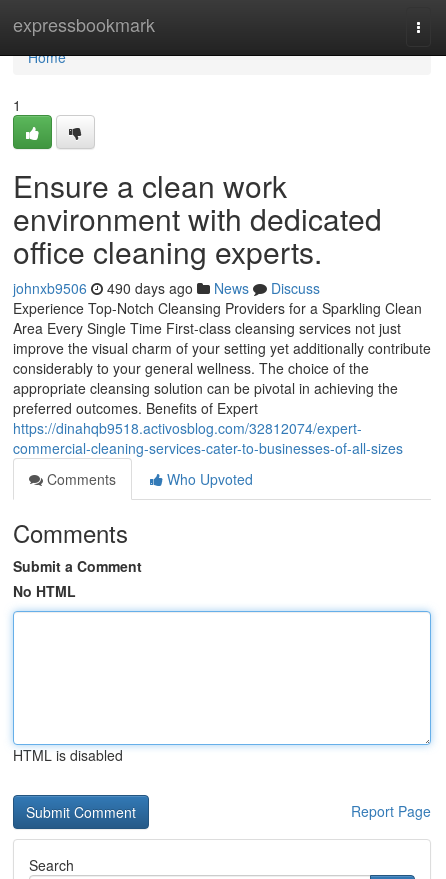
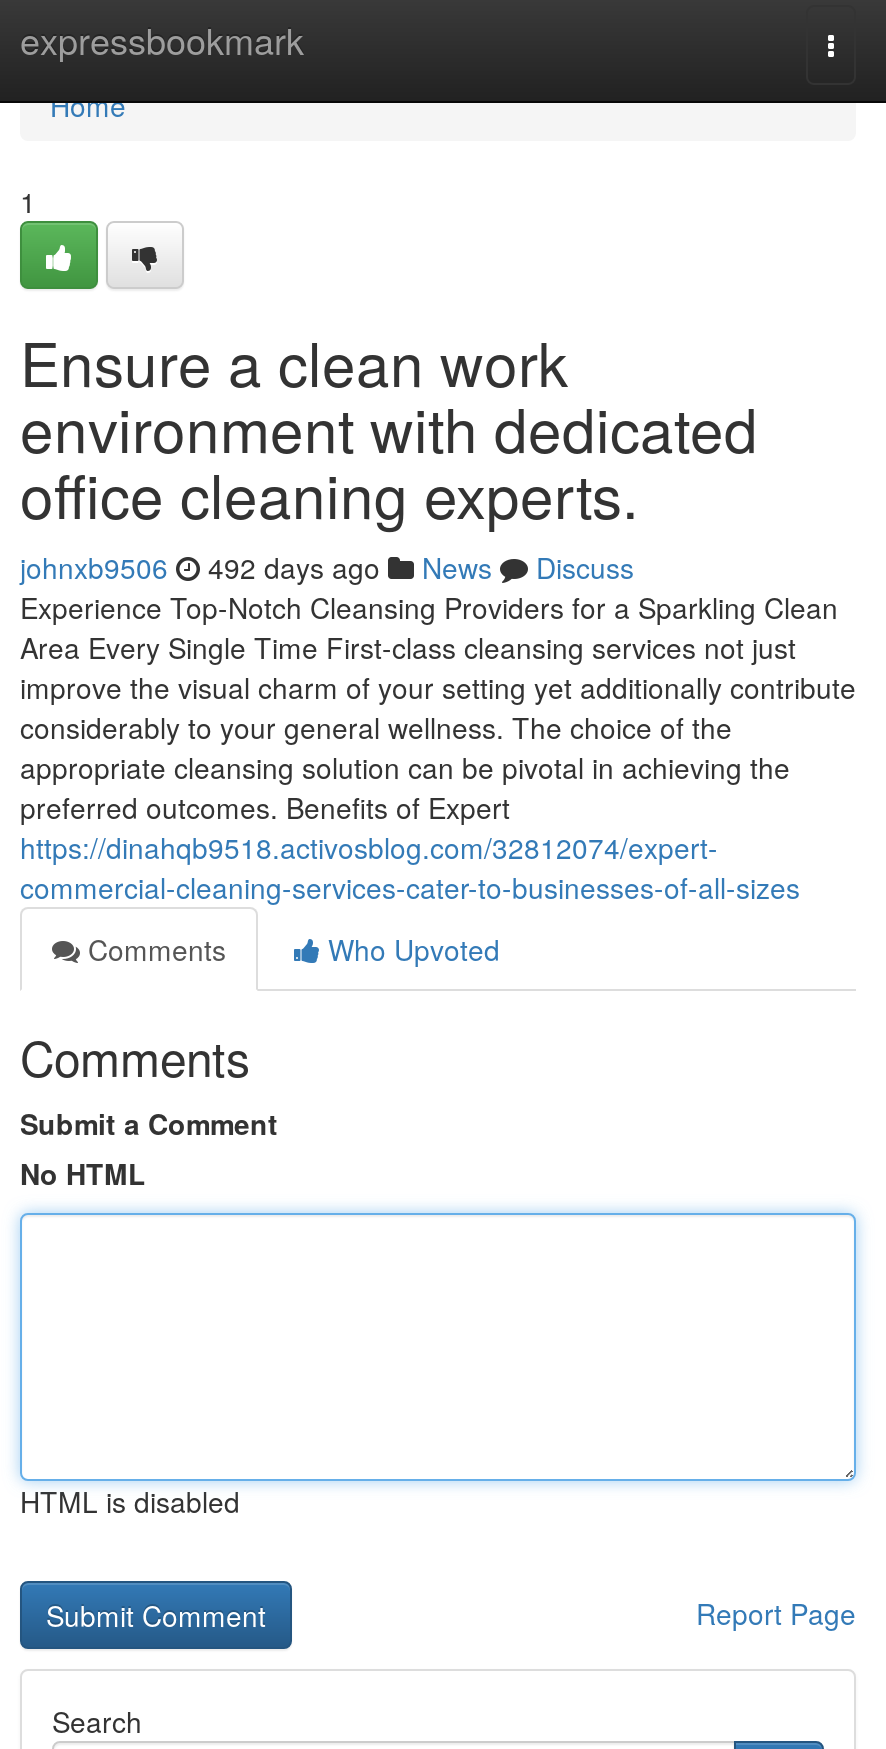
[13,278,320,298] johnxb9506 490 days ago News Discuss -> [20,547,634,587] johnxb9506 492 days ago News Discuss

